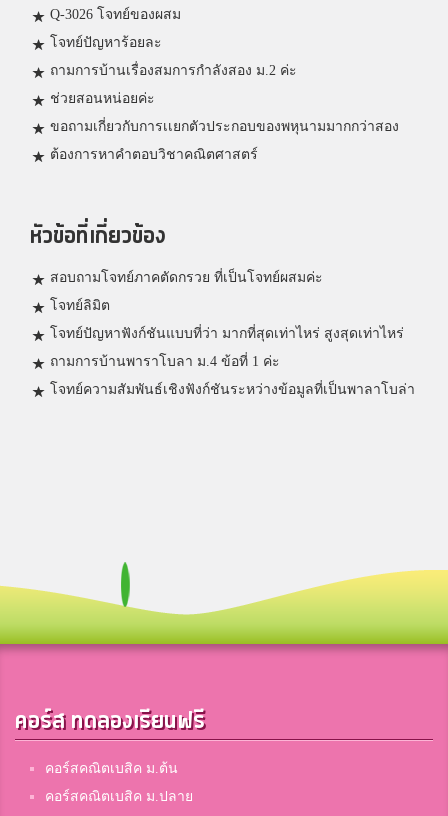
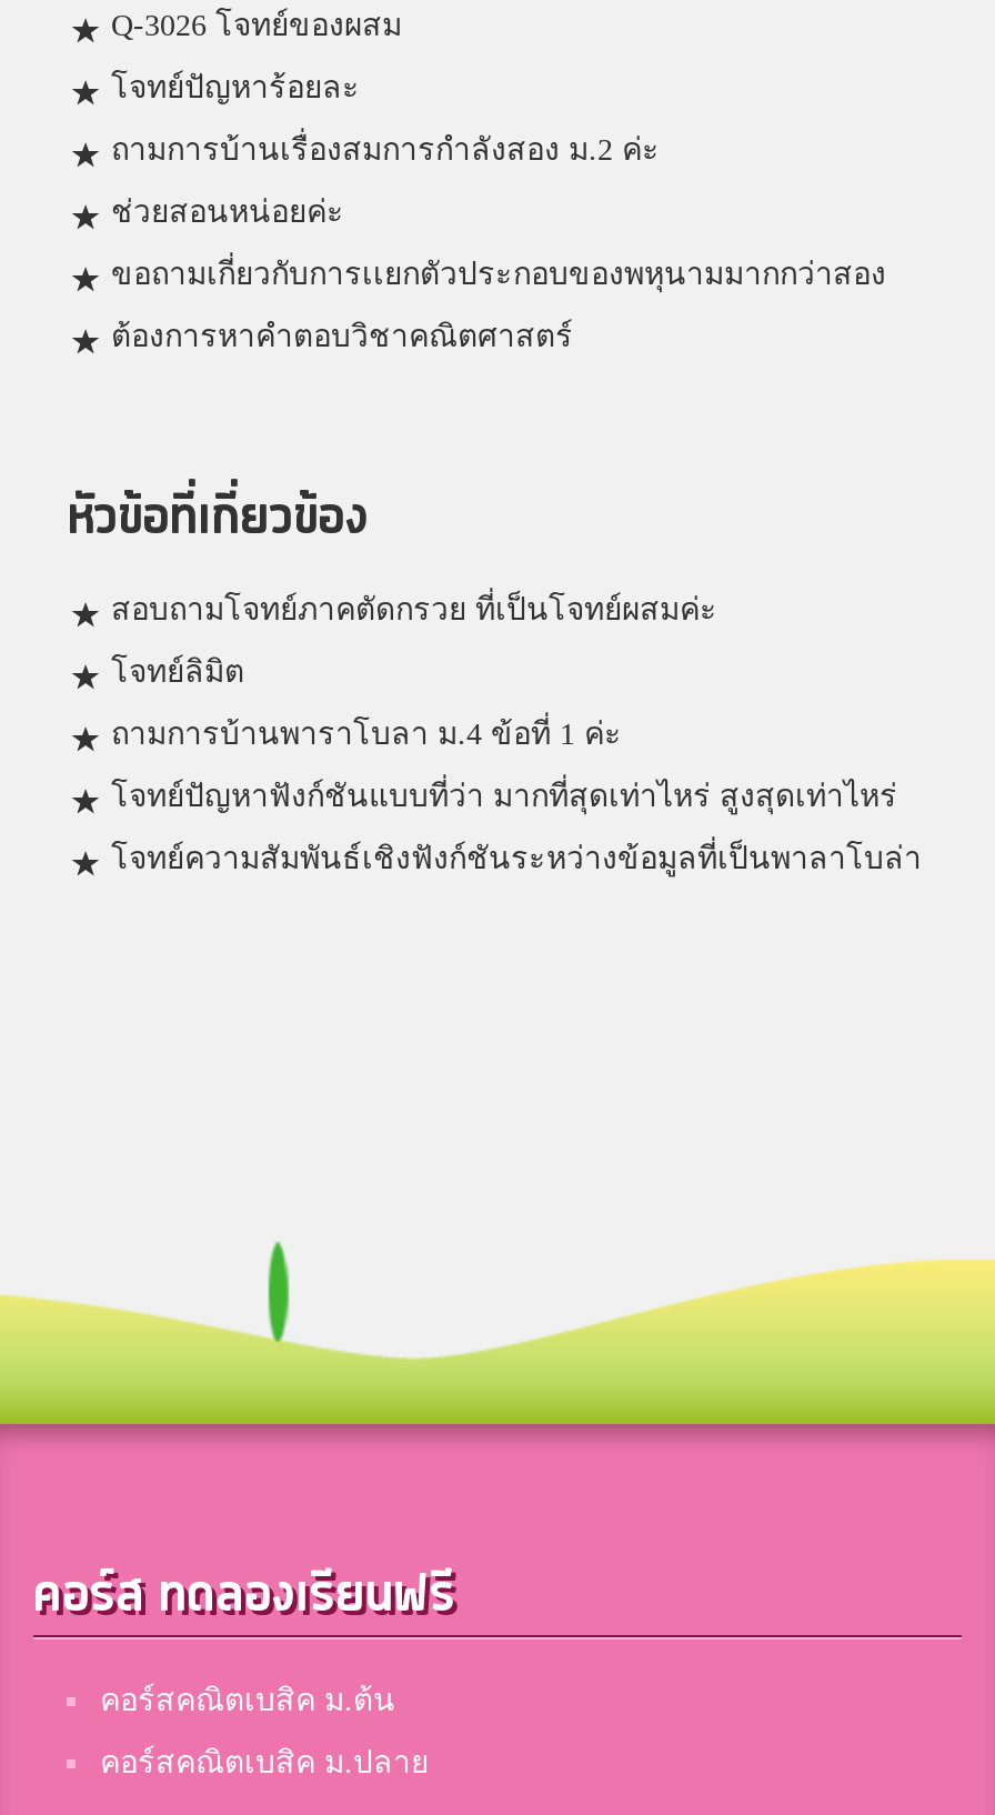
moved [50,326,404,341] -> [111,780,897,813]: โจทย์ปัญหาฟังก์ชันแบบที่ว่า มากที่สุดเท่าไหร่ สูงสุดเท่าไหร่
moved [50,354,280,369] -> [111,718,622,751]: ถามการบ้านพาราโบลา ม.4 ข้อที่ 1 ค่ะ

